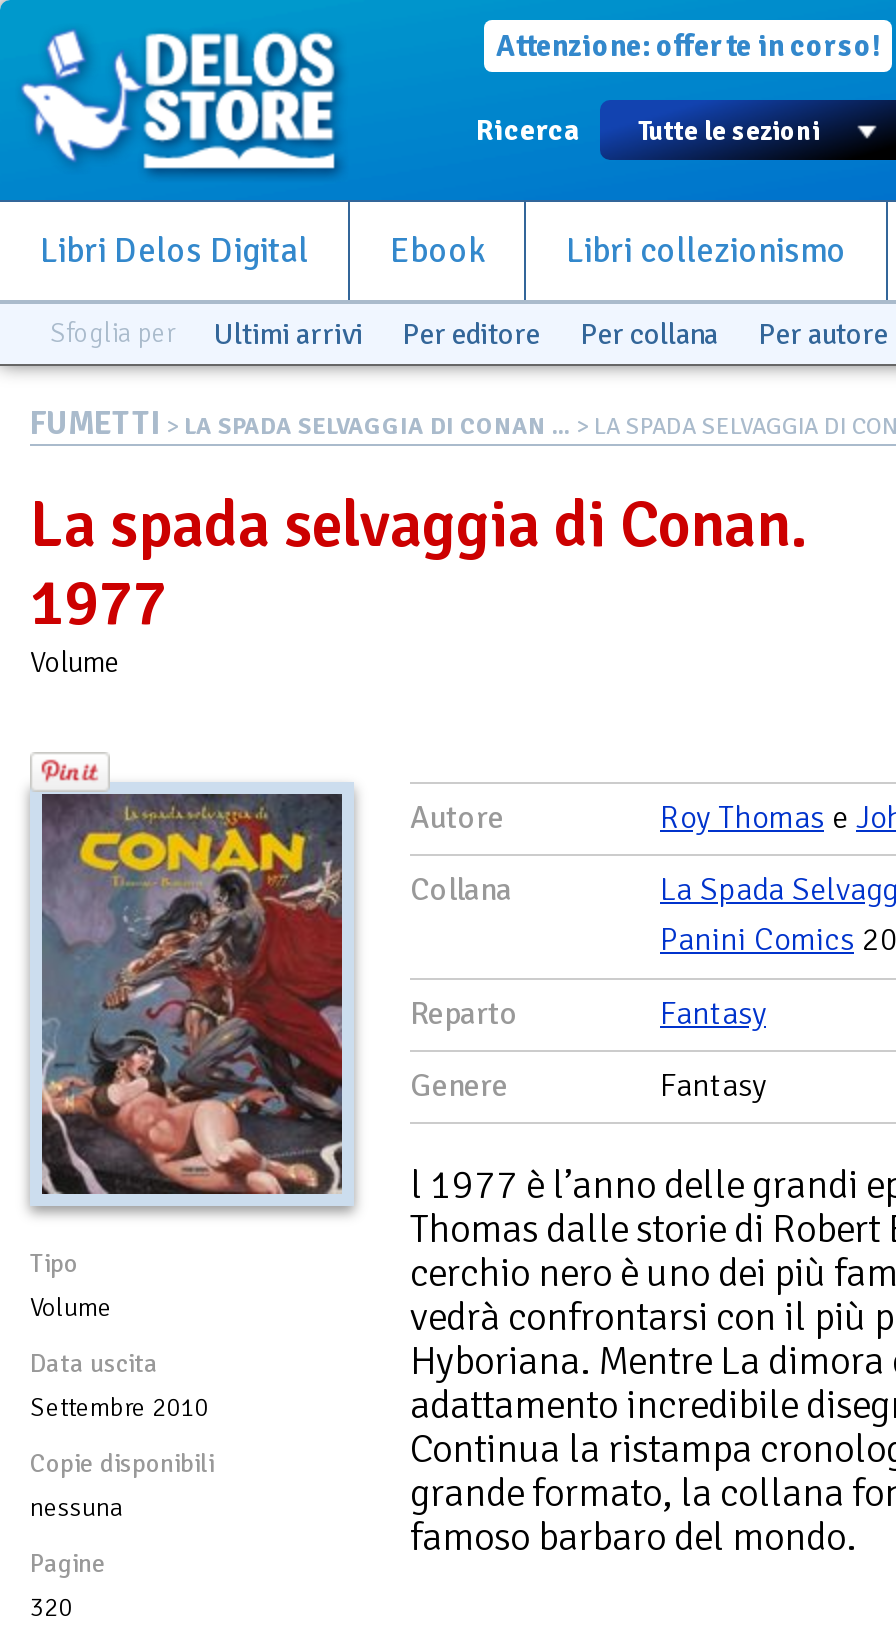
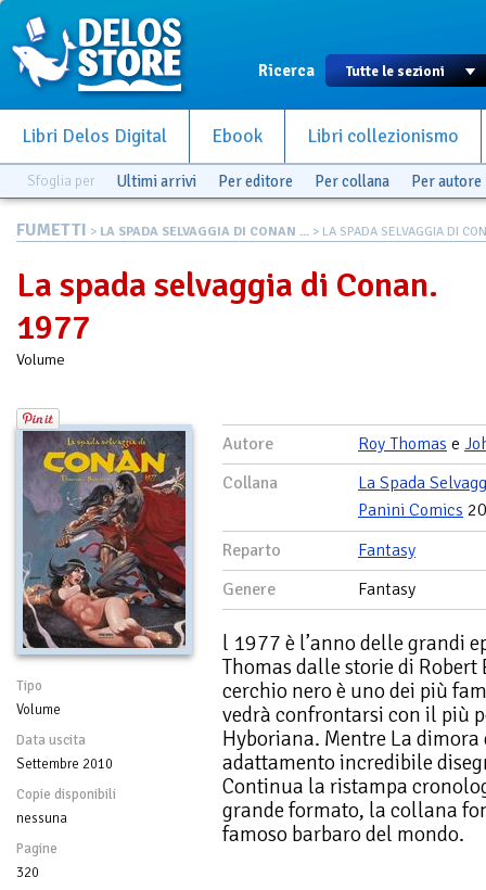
[496,28,880,64] Attenzione: offerte in corso! -> none

